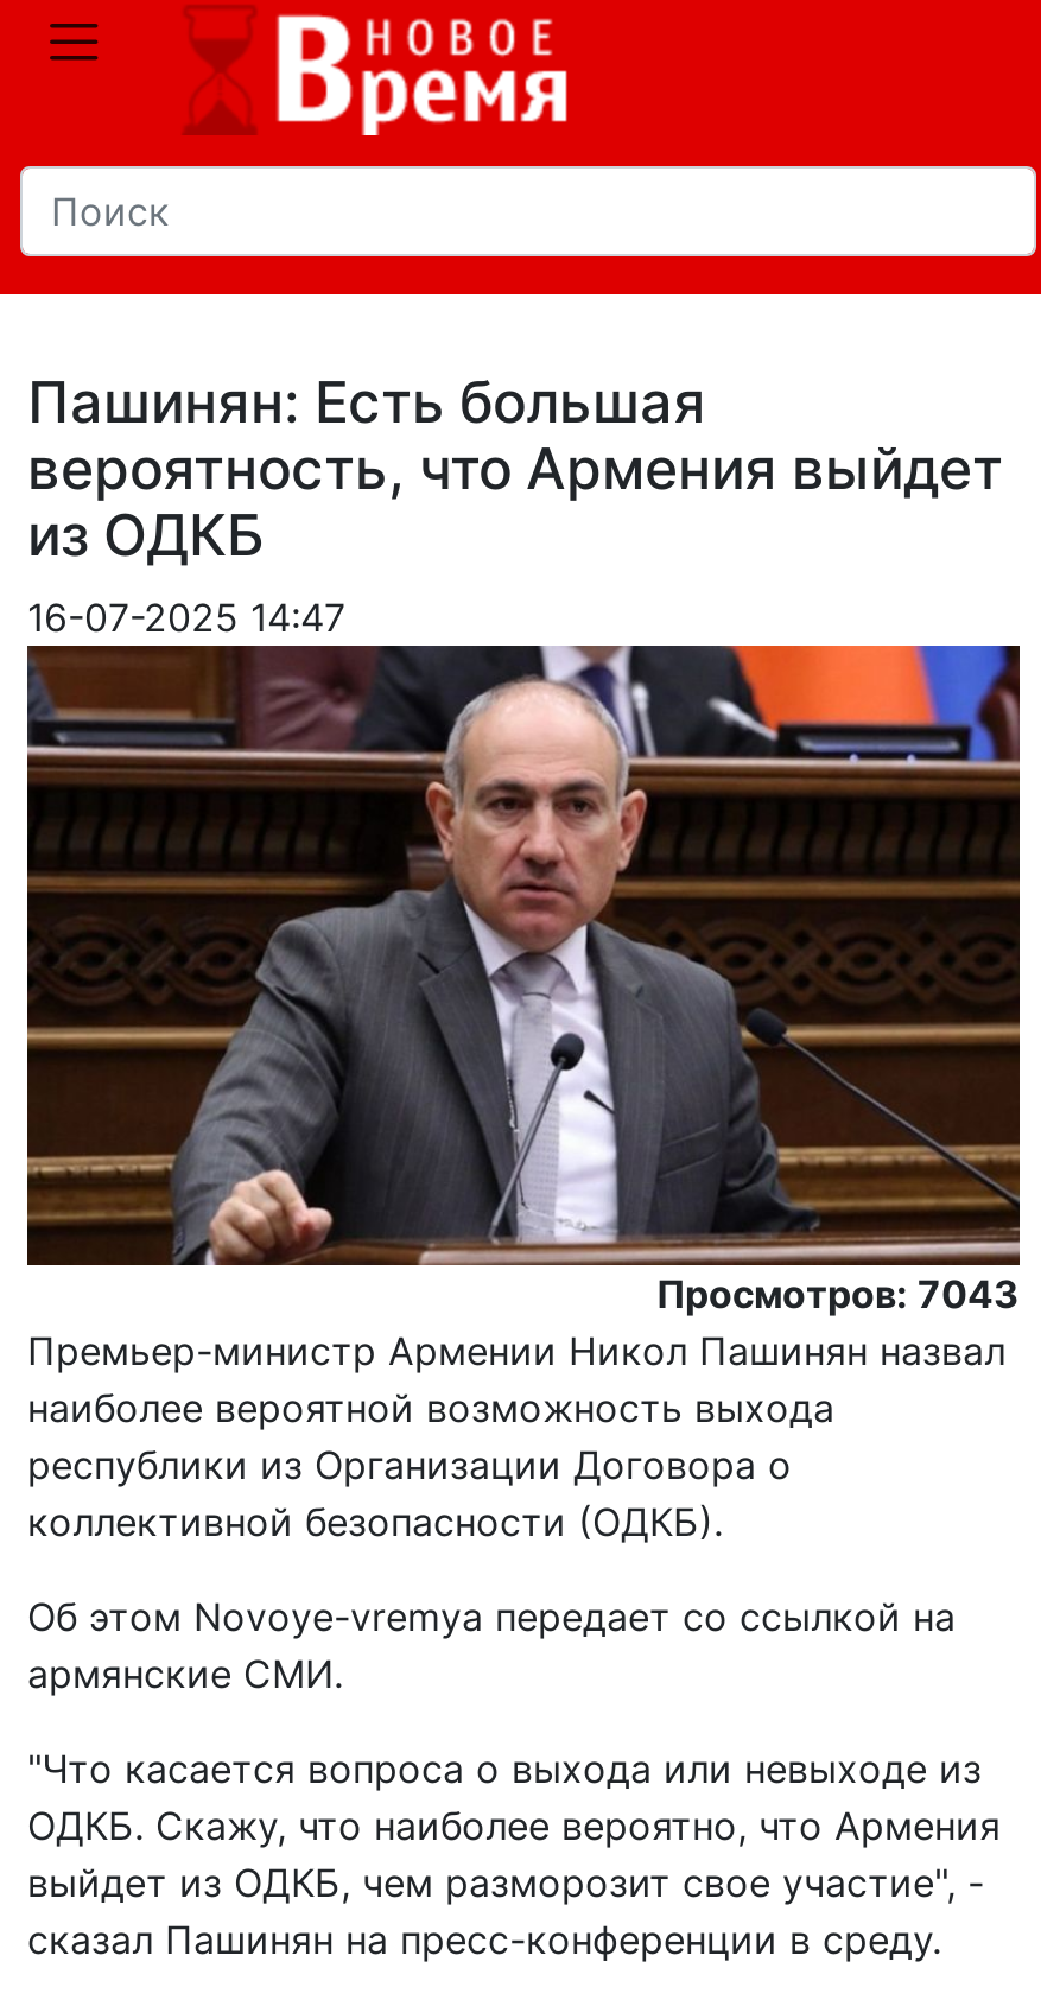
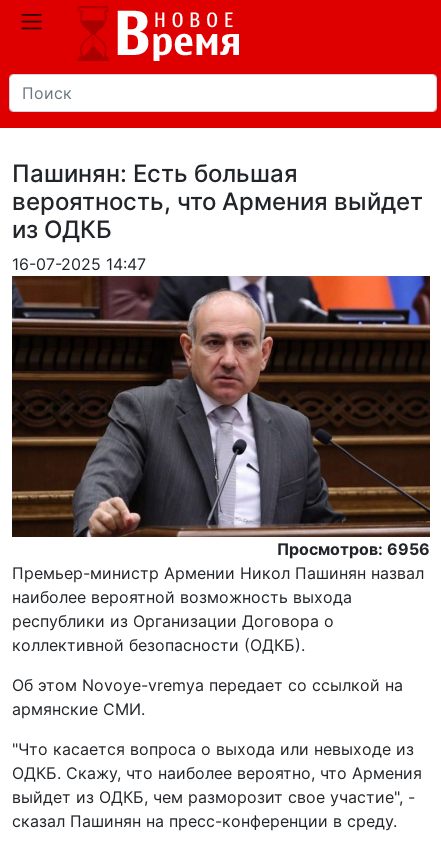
[656,1269,1020,1317] Просмотров: 7043 -> [277,539,430,559] Просмотров: 6956

